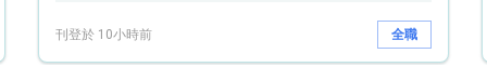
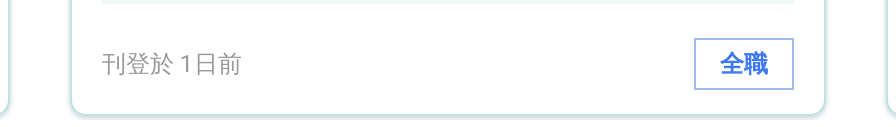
[55,26,152,42] 刊登於 10小時前 -> [102,49,242,77] 刊登於 1日前

